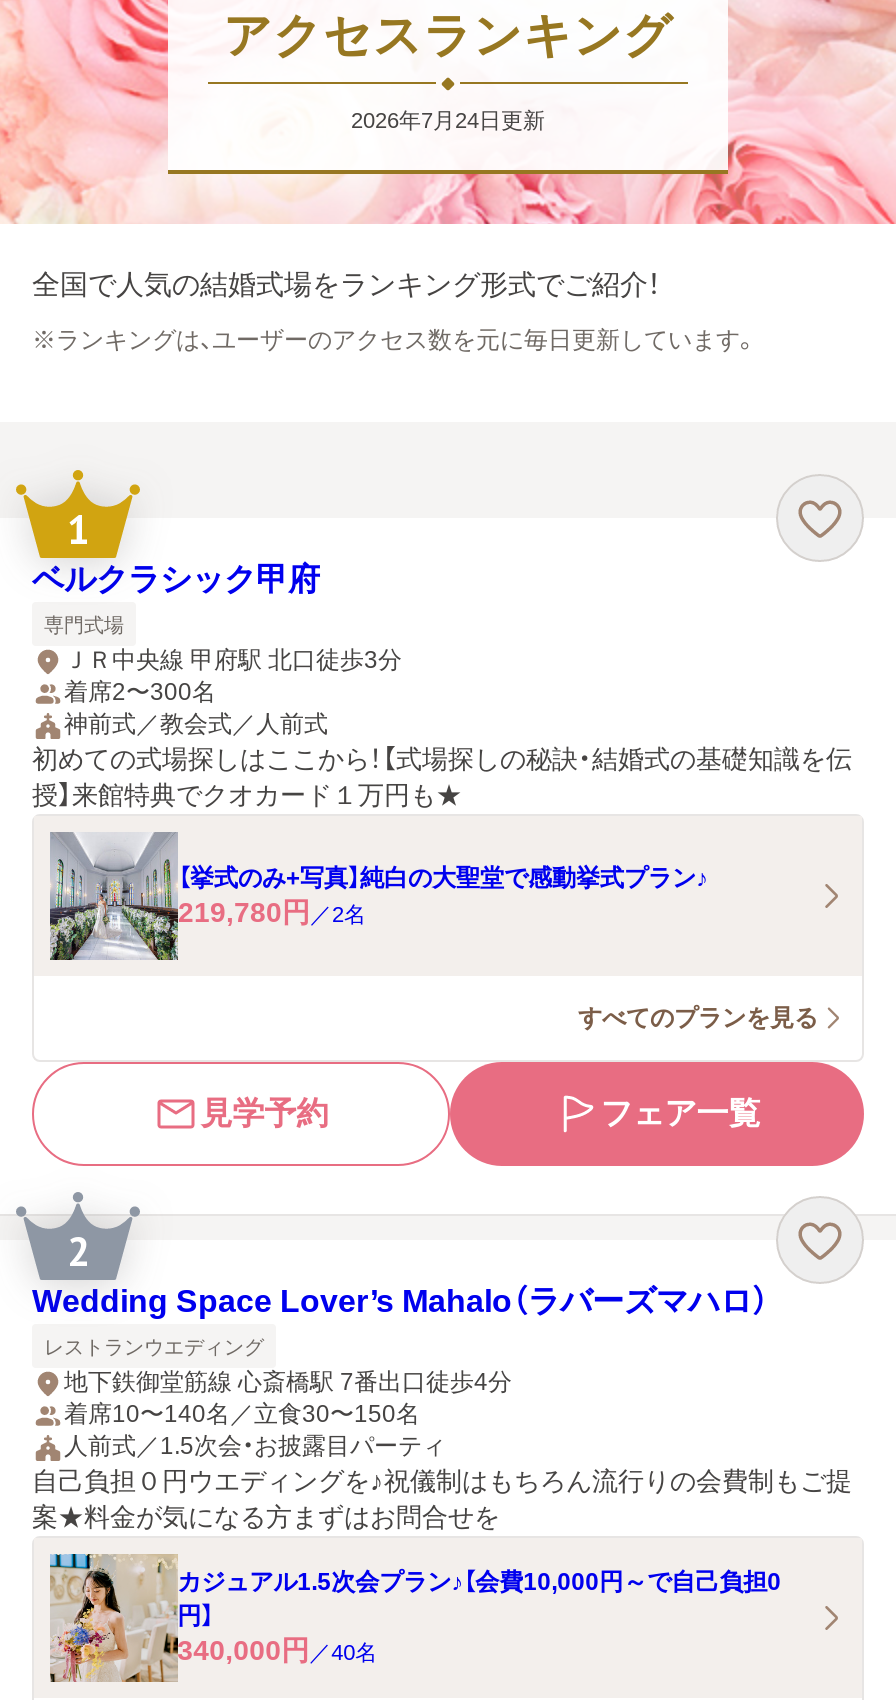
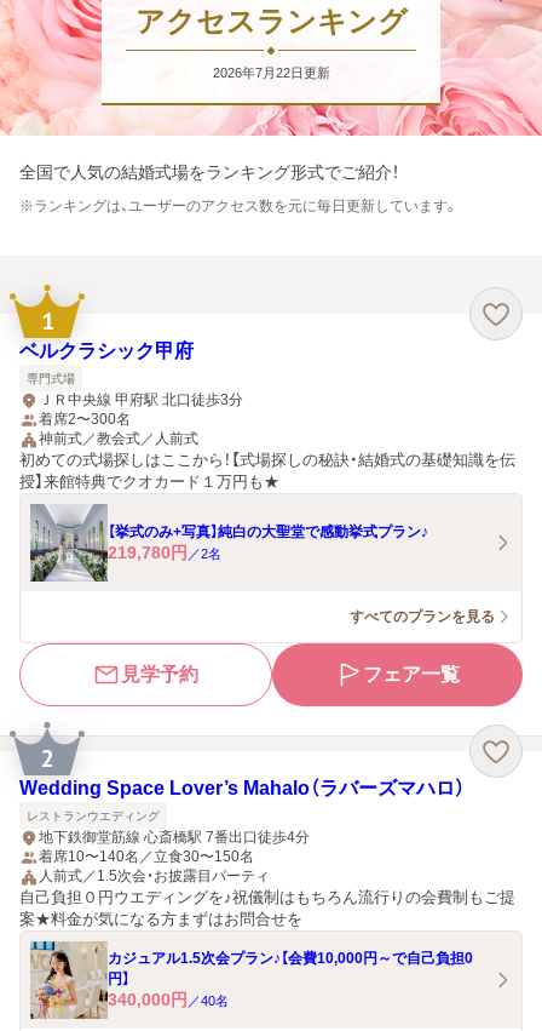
[351,107,545,131] 2026年7月24日更新 -> [212,65,330,79] 2026年7月22日更新

